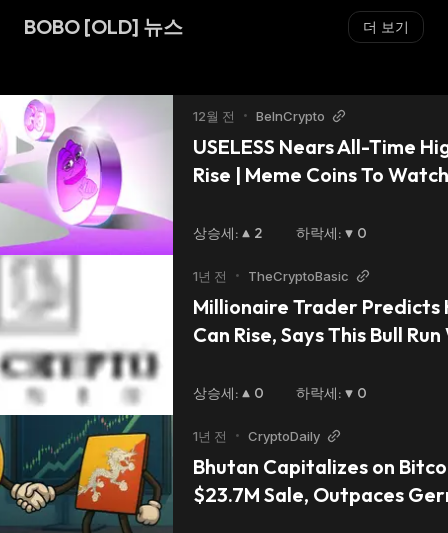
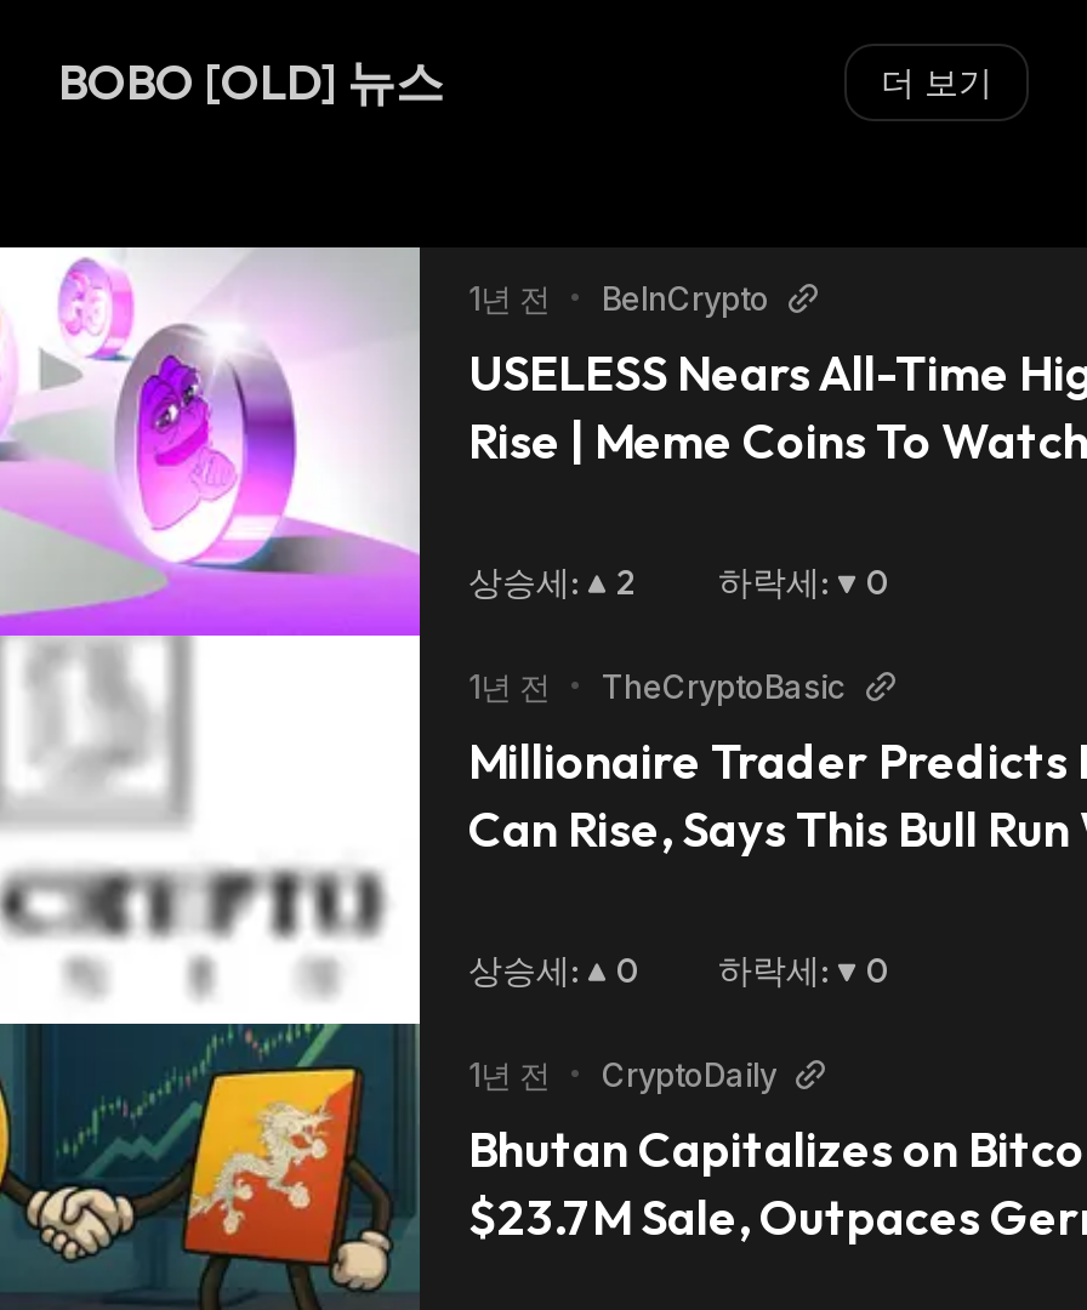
[193,108,325,124] 12월 전 • BeInCrypto -> [468,279,769,318] 1년 전 • BeInCrypto

